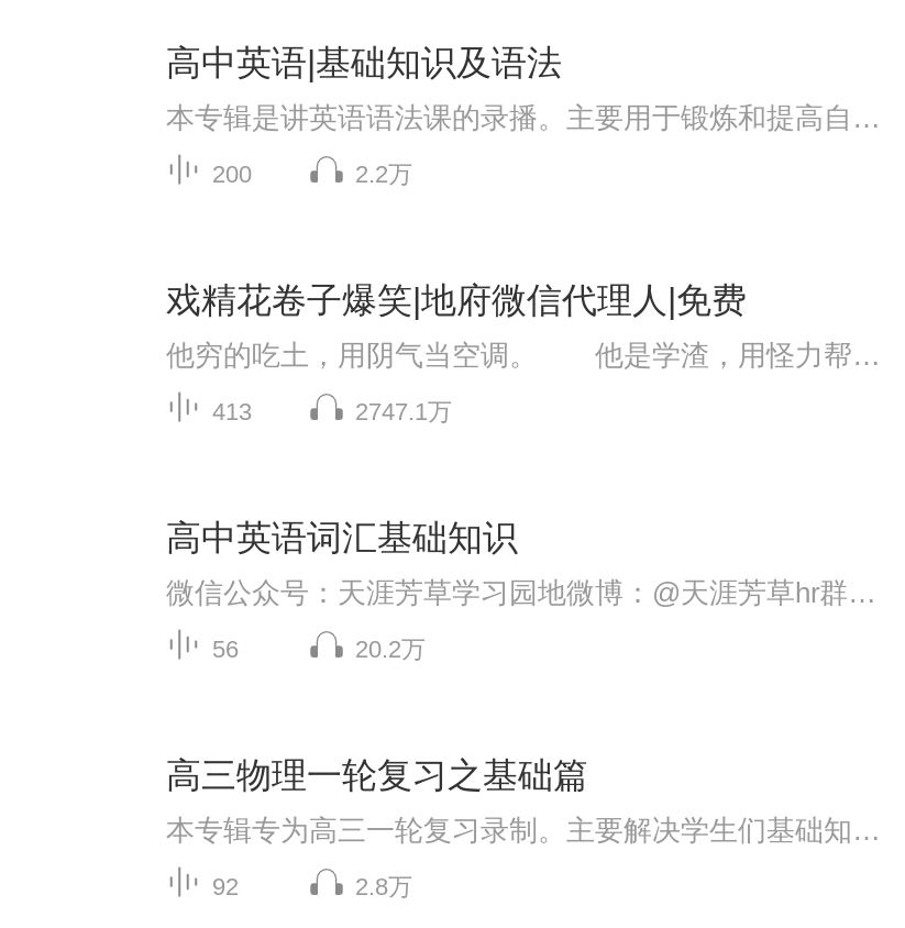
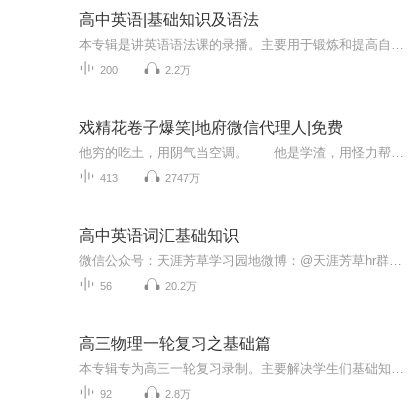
[355,398,452,424] 2747.1万 -> [165,172,200,184] 2747万

